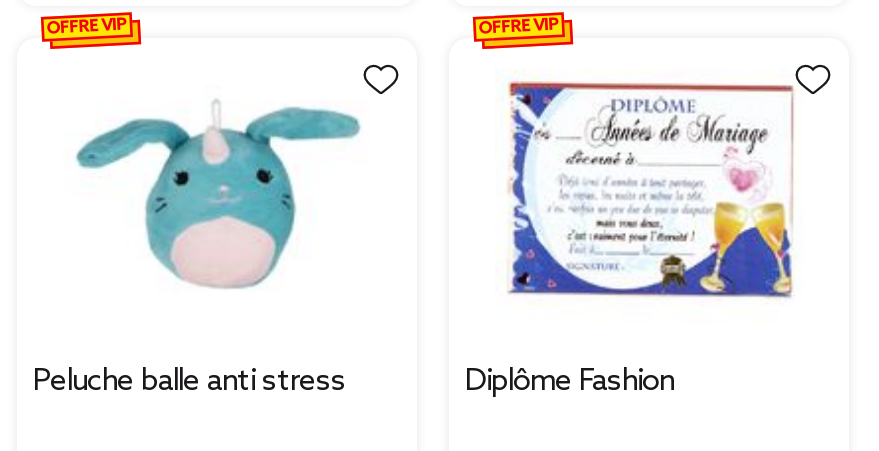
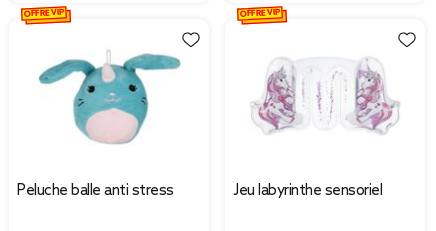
[465,80,797,401] [image] | Diplôme Fashion -> [233,41,400,200] [image] | Jeu labyrinthe sensoriel

